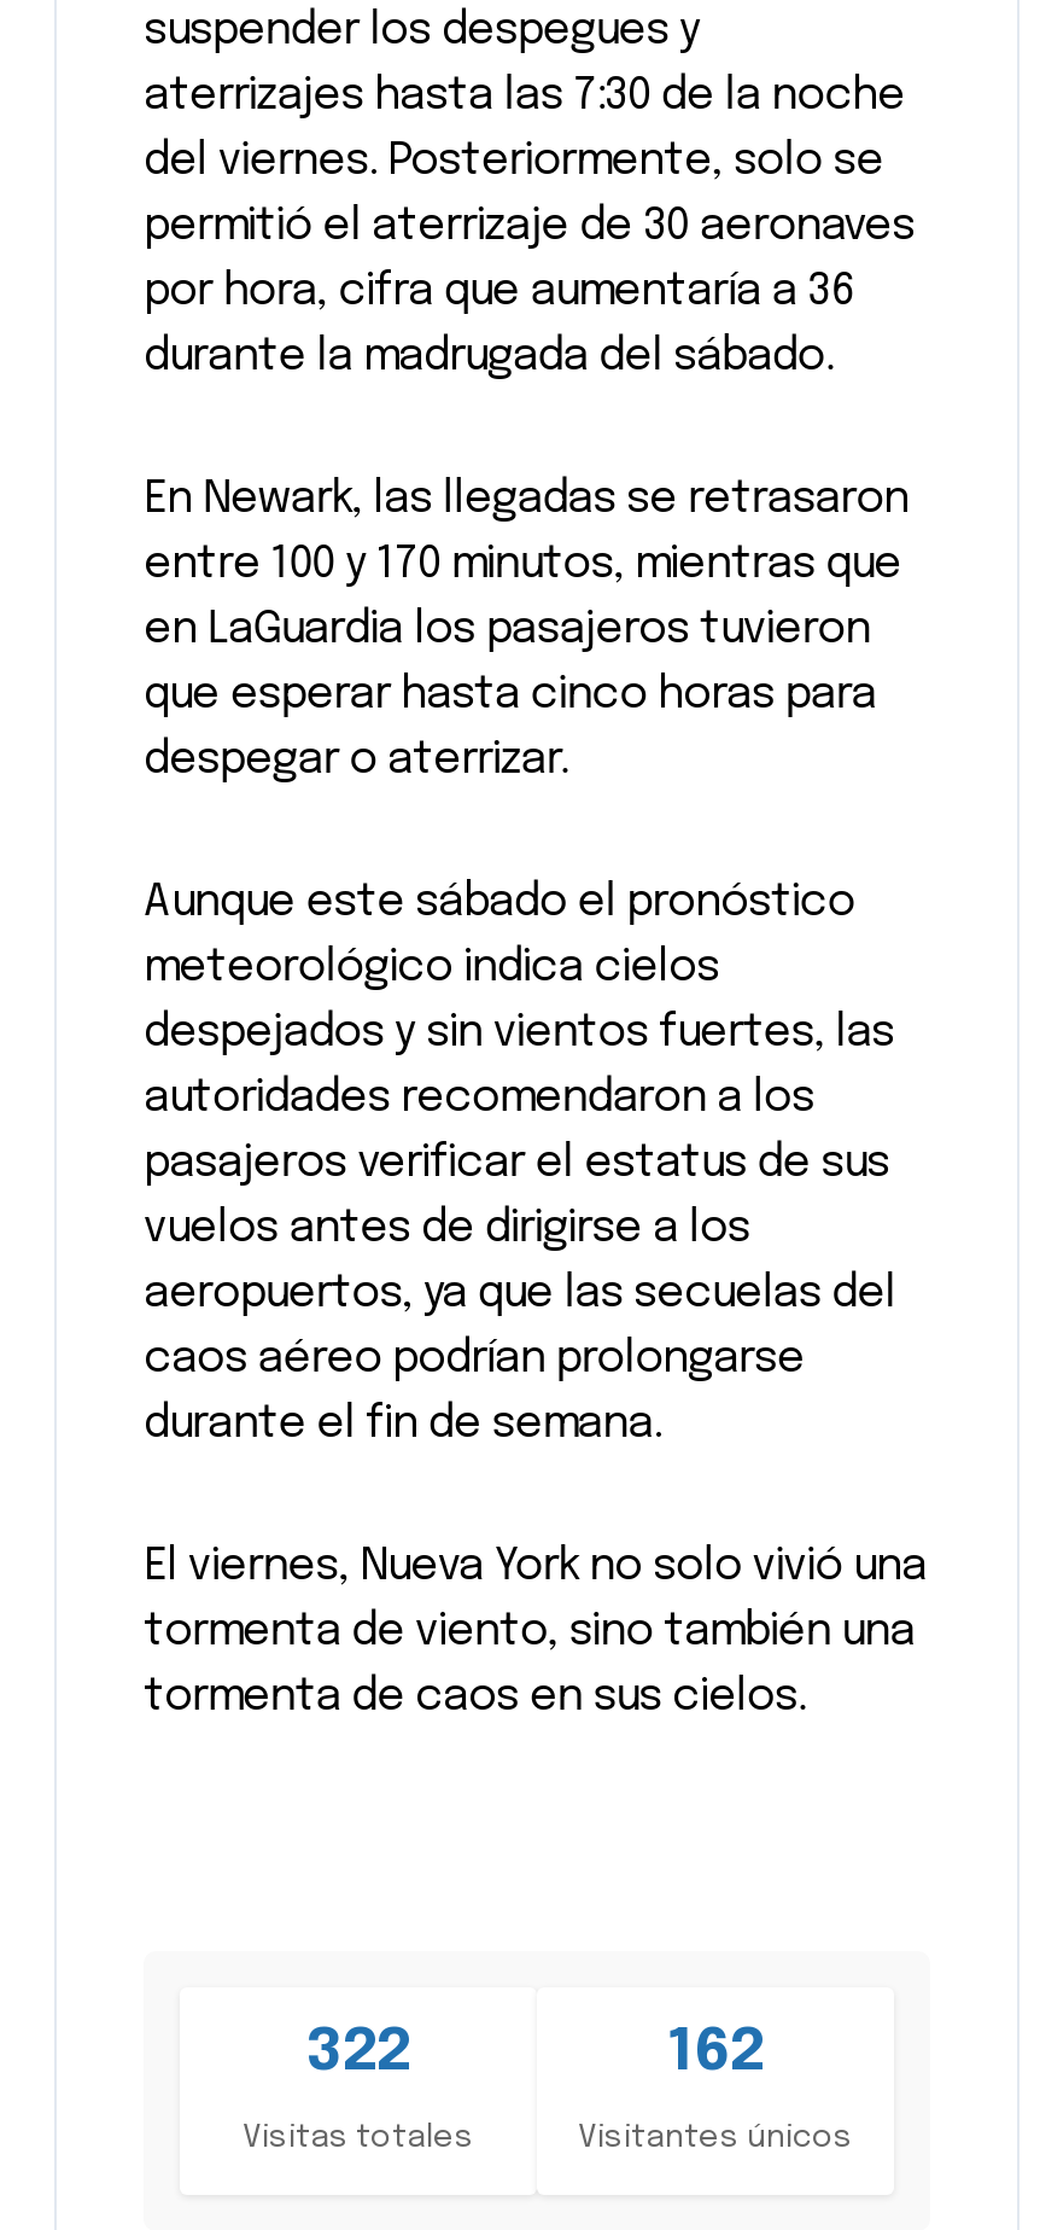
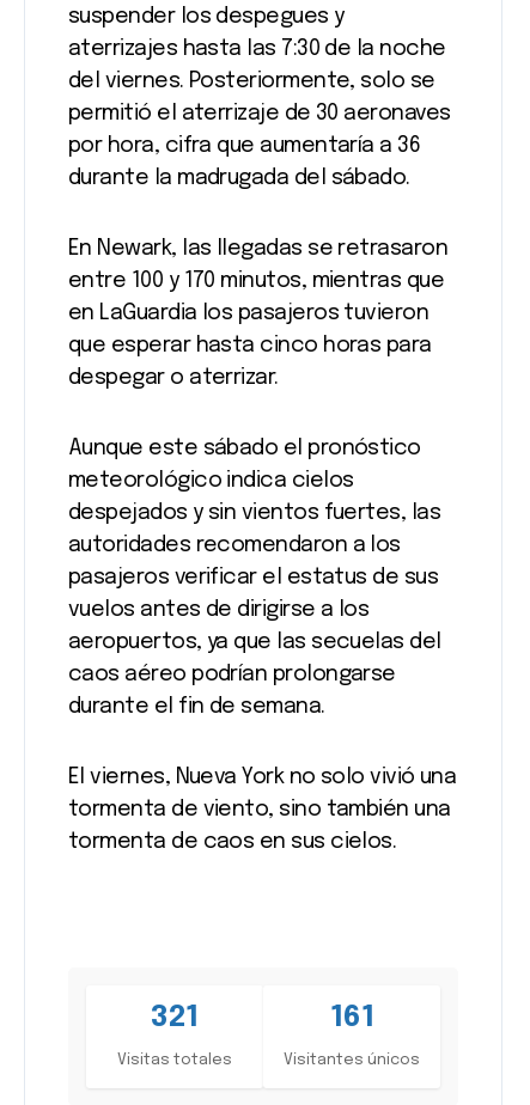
[306,2025,410,2085] 322 -> [151,1003,199,1033] 321
[667,2025,764,2085] 162 -> [330,1003,374,1033] 161

